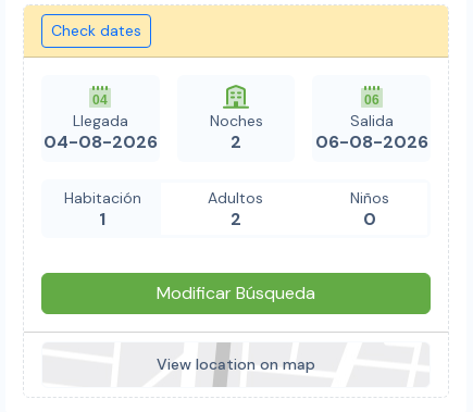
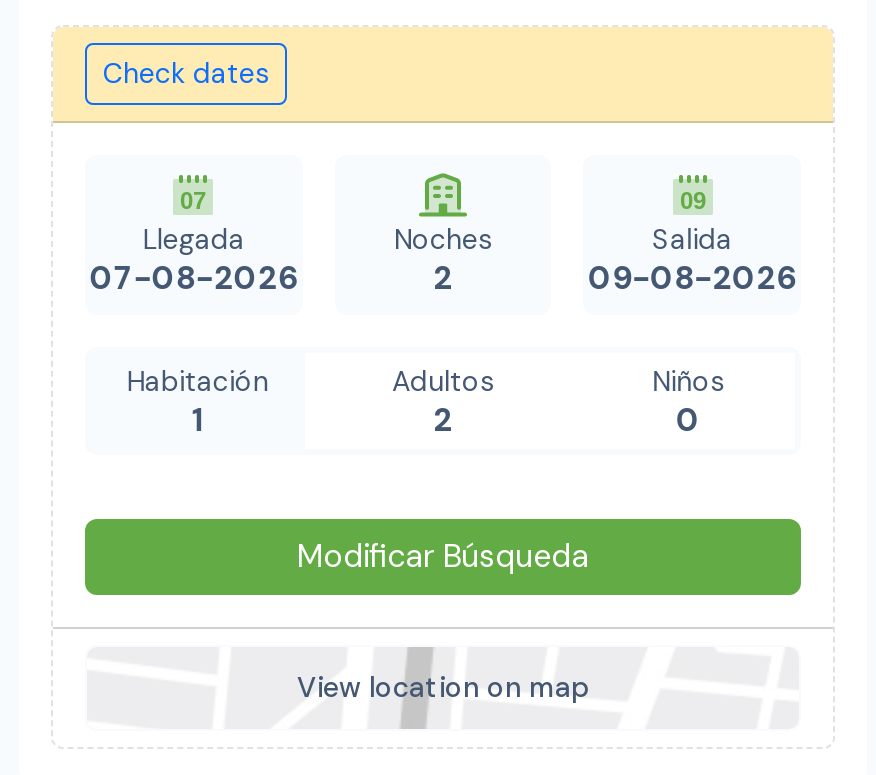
[93,92,108,107] 04 -> [181,187,207,214] 07
[364,92,379,107] 06 -> [679,187,705,214] 09
[43,130,157,153] 04-08-2026 -> [90,256,298,298] 07-08-2026
[315,130,428,153] 06-08-2026 -> [588,256,796,298] 09-08-2026

